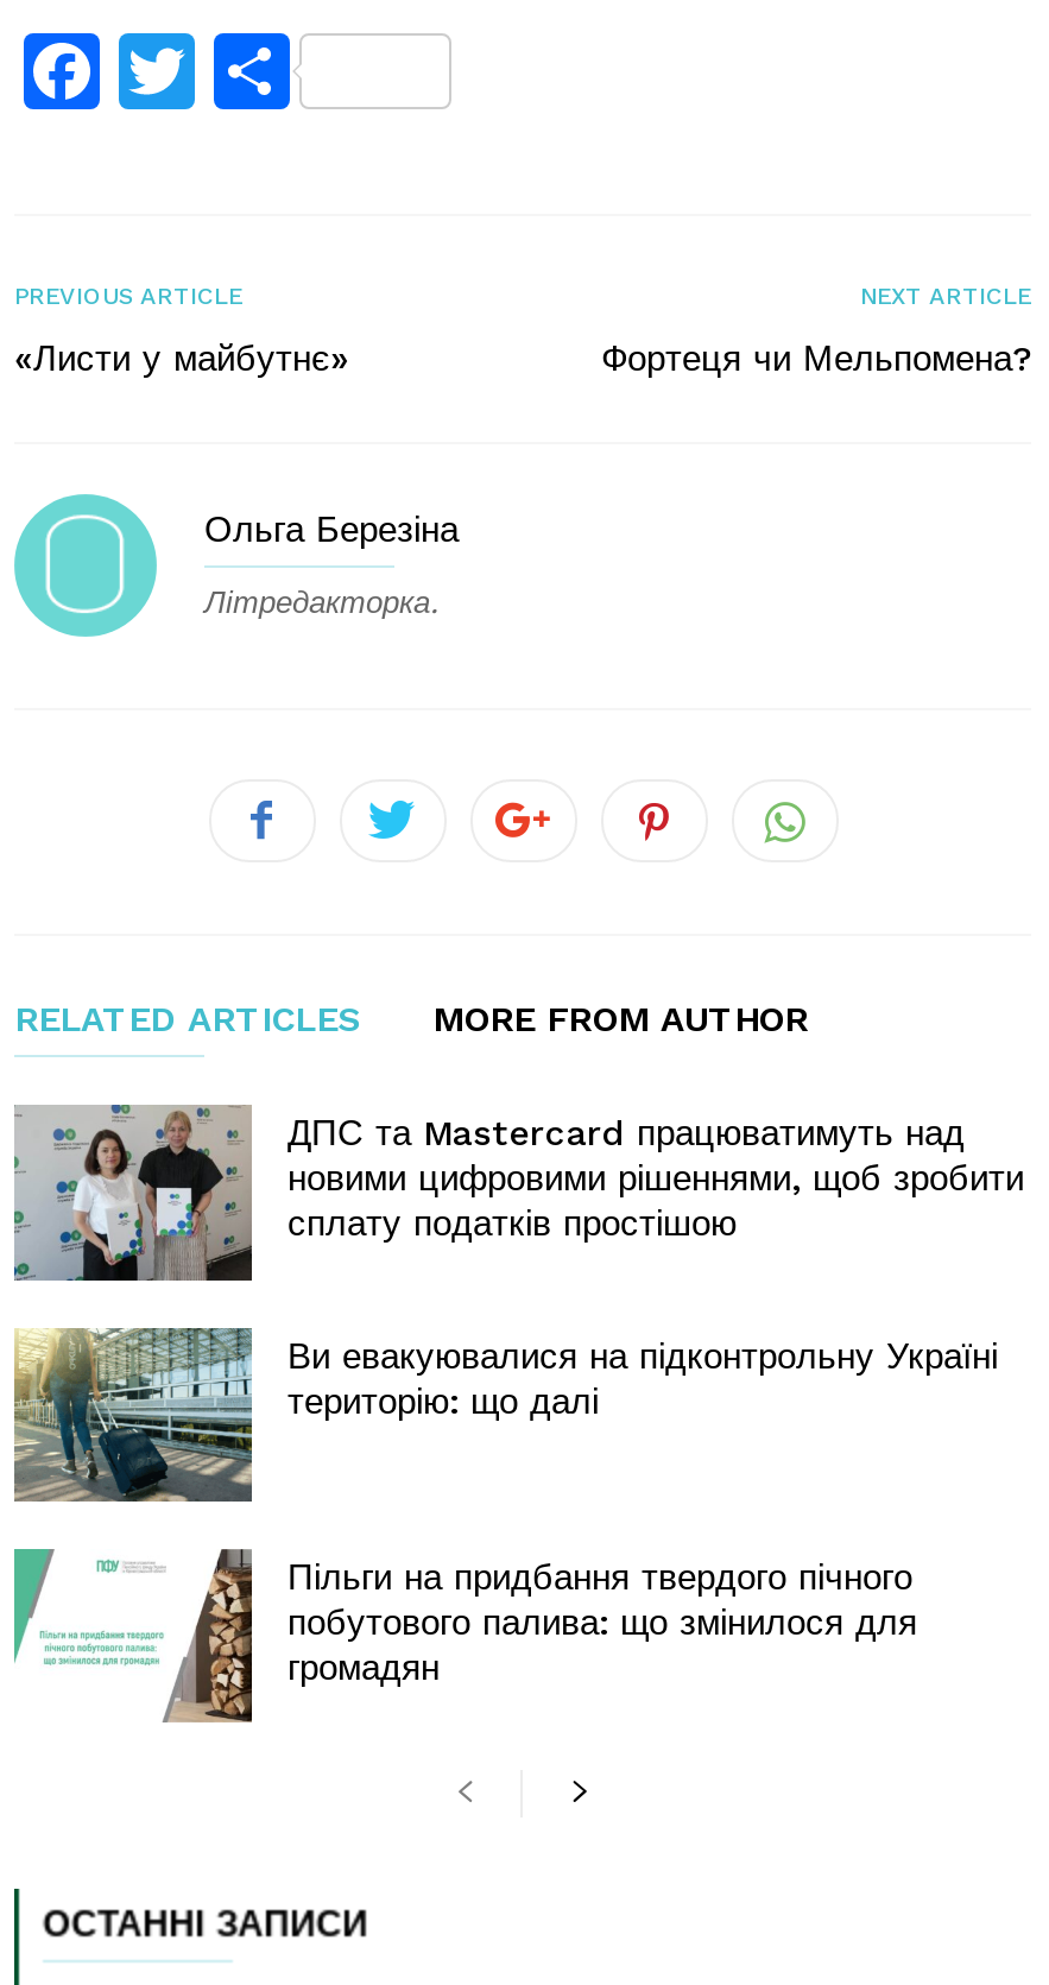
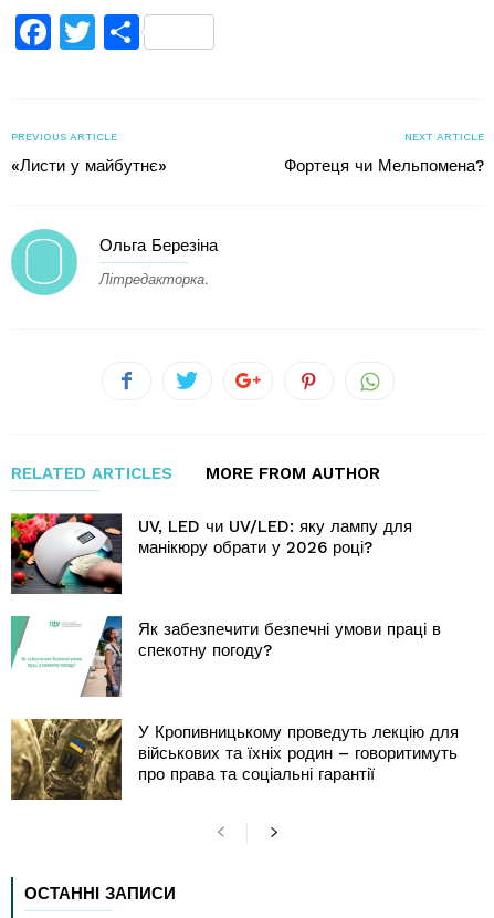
[12,1102,1024,1283] [image] | ДПС та Mastercard працюватимуть над | новими цифровими рішеннями, щоб зробити | сплату податків простішою -> [10,512,412,595] [image] | UV, LED чи UV/LED: яку лампу для | манікюру обрати у 2026 році?
[12,1326,998,1504] [image] | Ви евакуювалися на підконтрольну Україні | територію: що далі -> [10,615,441,697] [image] | Як забезпечити безпечні умови праці в | спекотну погоду?
[12,1547,917,1722] [image] | Пільги на придбання твердого пічного | побутового палива: що змінилося для | громадян -> [10,718,459,801] [image] | У Кропивницькому проведуть лекцію для | військових та їхніх родин – говоритимуть | про права та соціальні гарантії

